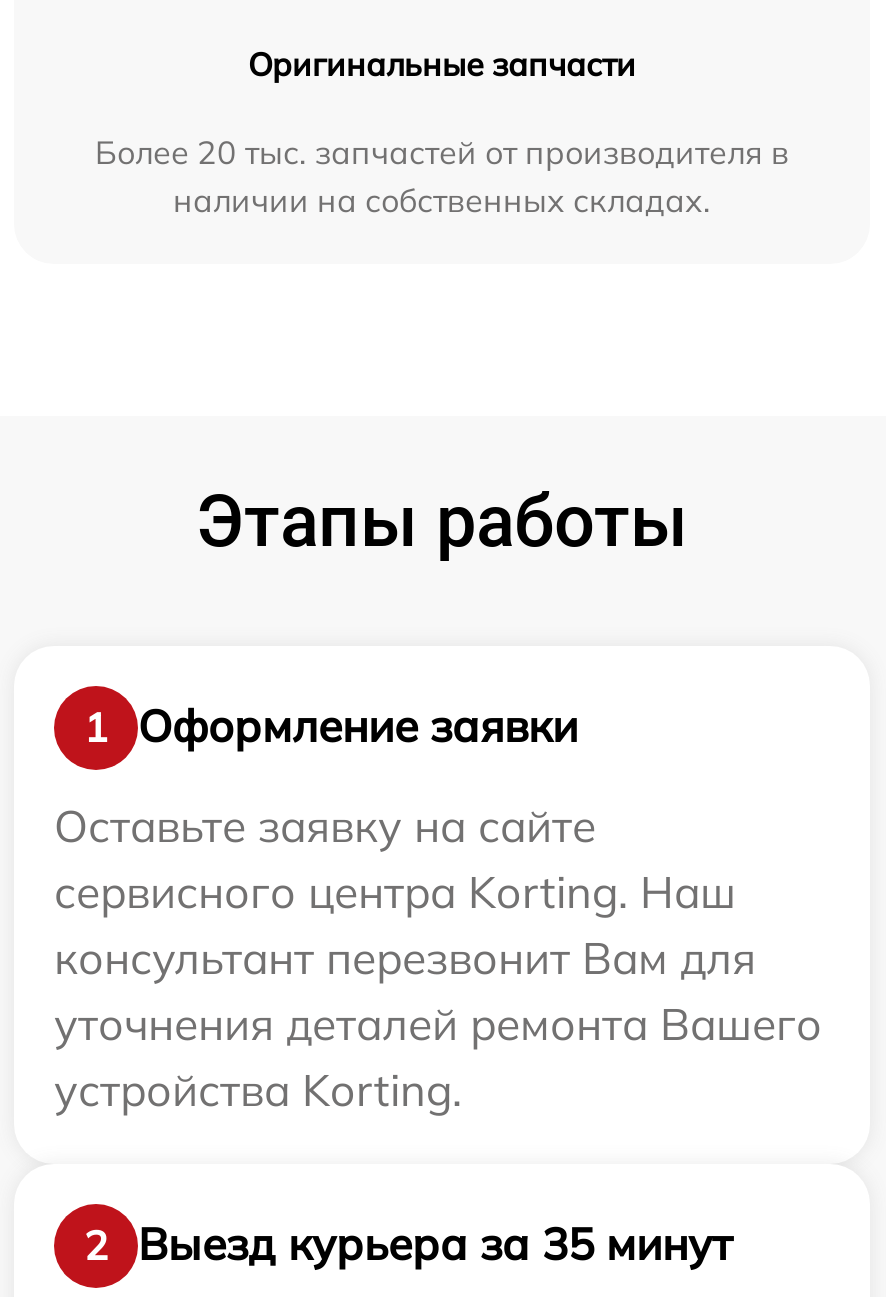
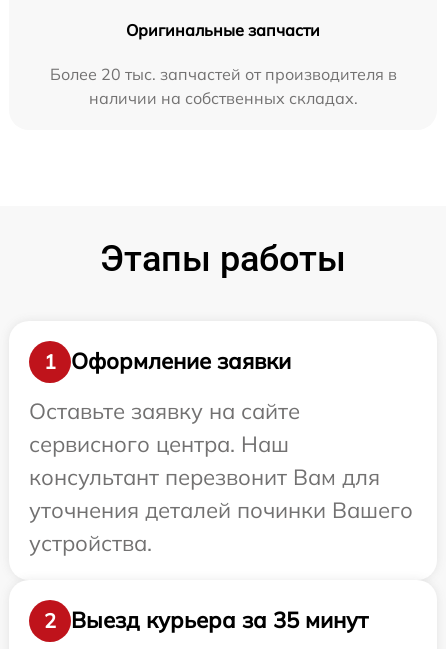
[54,864,736,920] сервисного центра Korting. Наш -> [29,430,289,458] сервисного центра. Наш
[54,996,822,1118] уточнения деталей ремонта Вашего | устройства Korting. -> [29,496,413,557] уточнения деталей починки Вашего | устройства.

